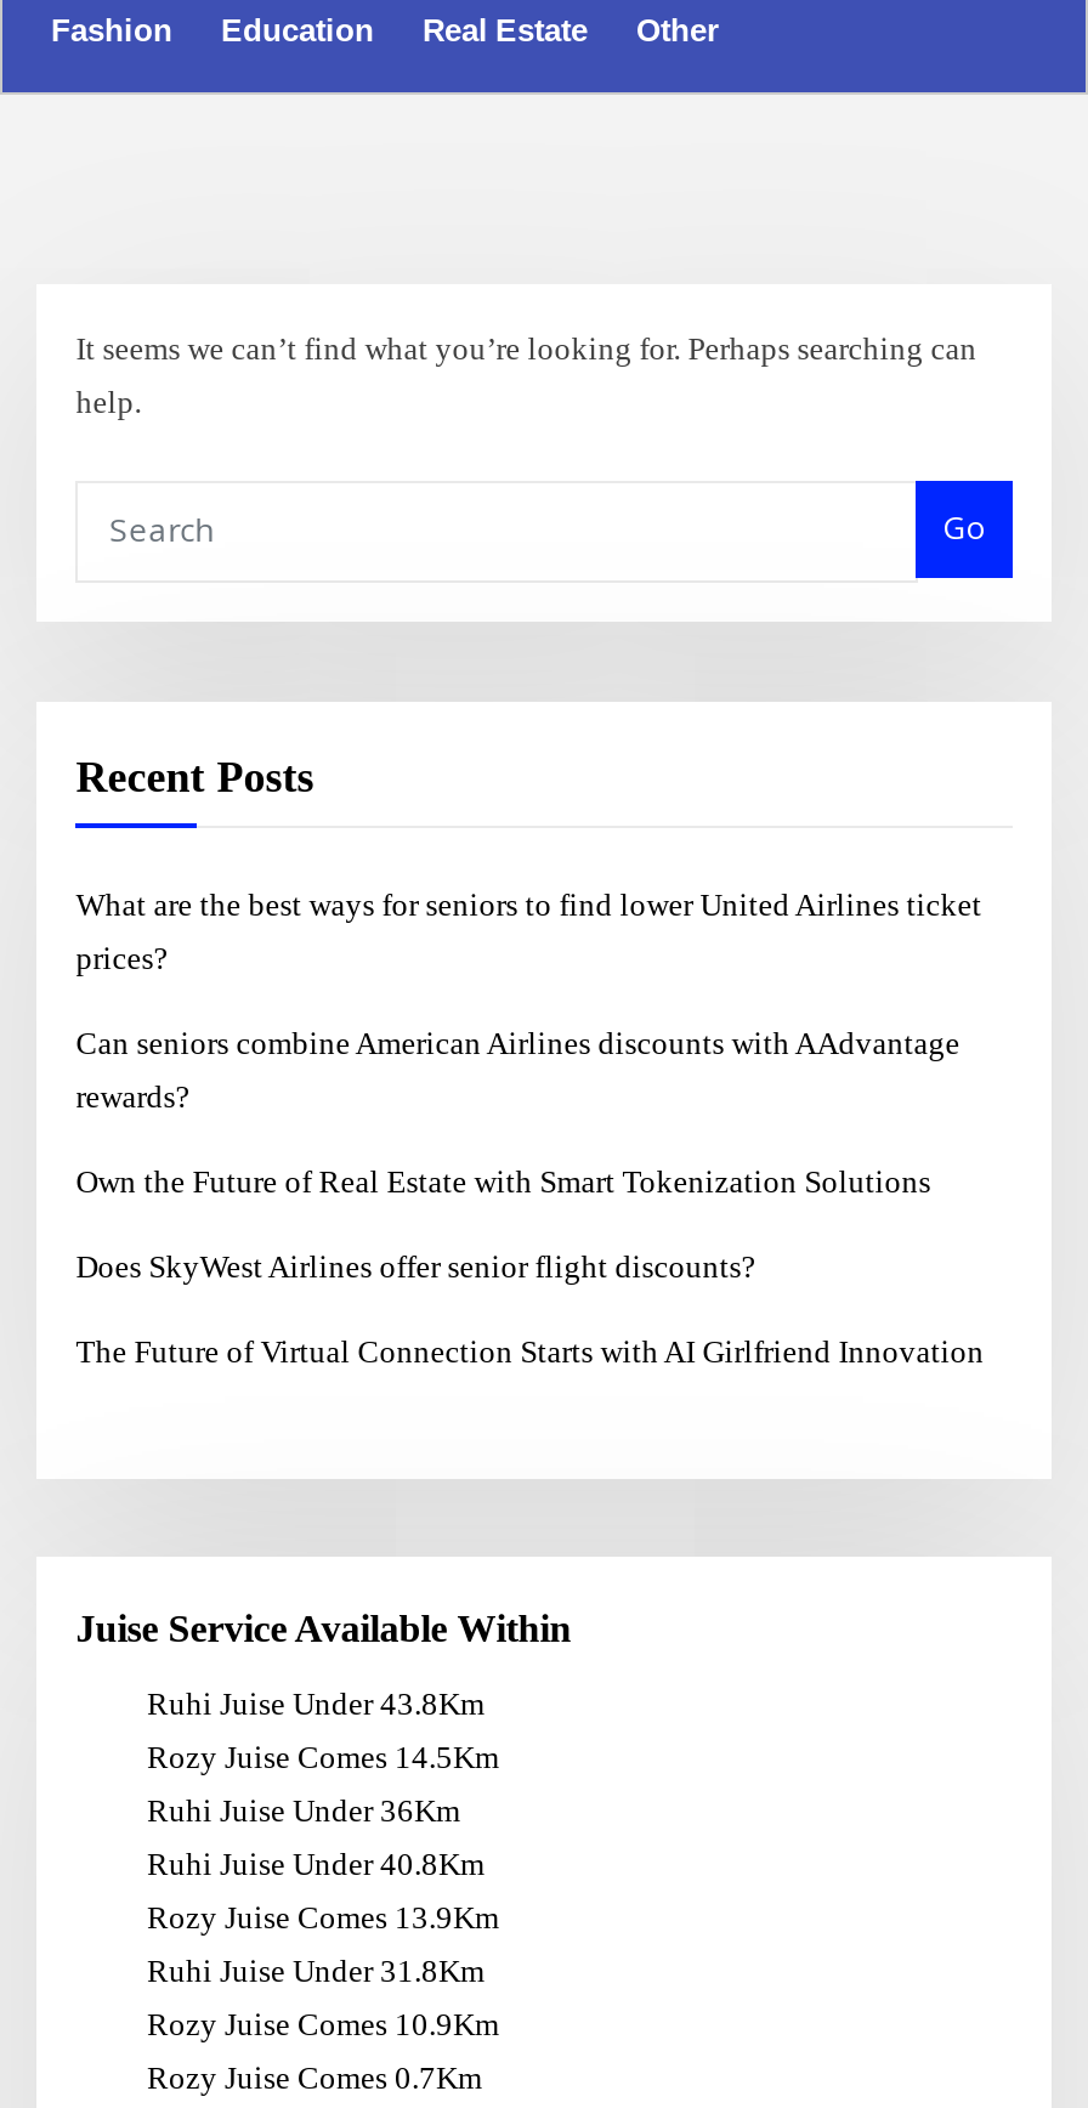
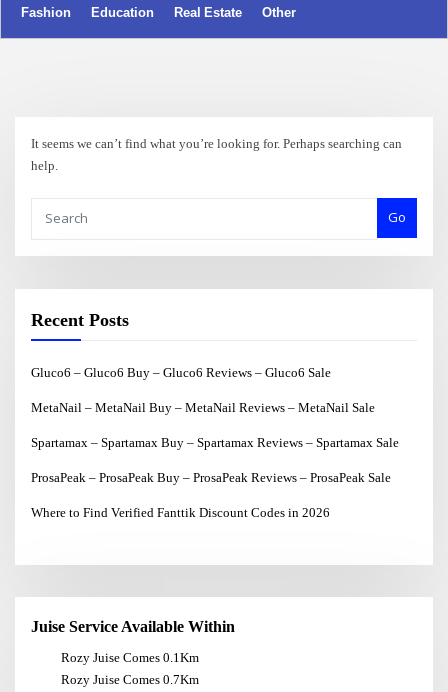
[76,885,984,1368] What are the best ways for seniors to find lower United Airlines ticket | prices? | Can seniors combine American Airlines discounts with AAdvantage | rewards? | Own the Future of Real Estate with Smart Tokenization Solutions | Does SkyWest Airlines offer senior flight discounts? | The Future of Virtual Connection Starts with AI Girlfriend Innovation -> [31,364,399,519] Gluco6 – Gluco6 Buy – Gluco6 Reviews – Gluco6 Sale | MetaNail – MetaNail Buy – MetaNail Reviews – MetaNail Sale | Spartamax – Spartamax Buy – Spartamax Reviews – Spartamax Sale | ProsaPeak – ProsaPeak Buy – ProsaPeak Reviews – ProsaPeak Sale | Where to Find Verified Fanttik Discount Codes in 2026
[147,1686,499,2043] Ruhi Juise Under 43.8Km | Rozy Juise Comes 14.5Km | Ruhi Juise Under 36Km | Ruhi Juise Under 40.8Km | Rozy Juise Comes 13.9Km | Ruhi Juise Under 31.8Km | Rozy Juise Comes 10.9Km -> [60,650,198,665] Rozy Juise Comes 0.1Km

